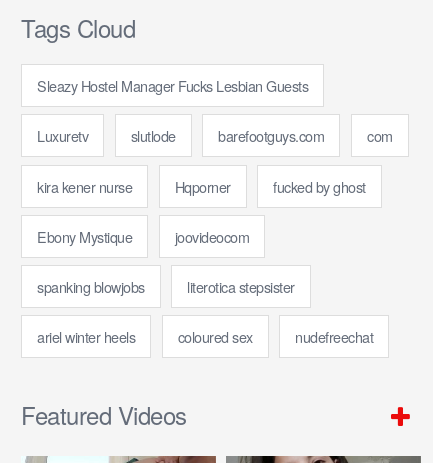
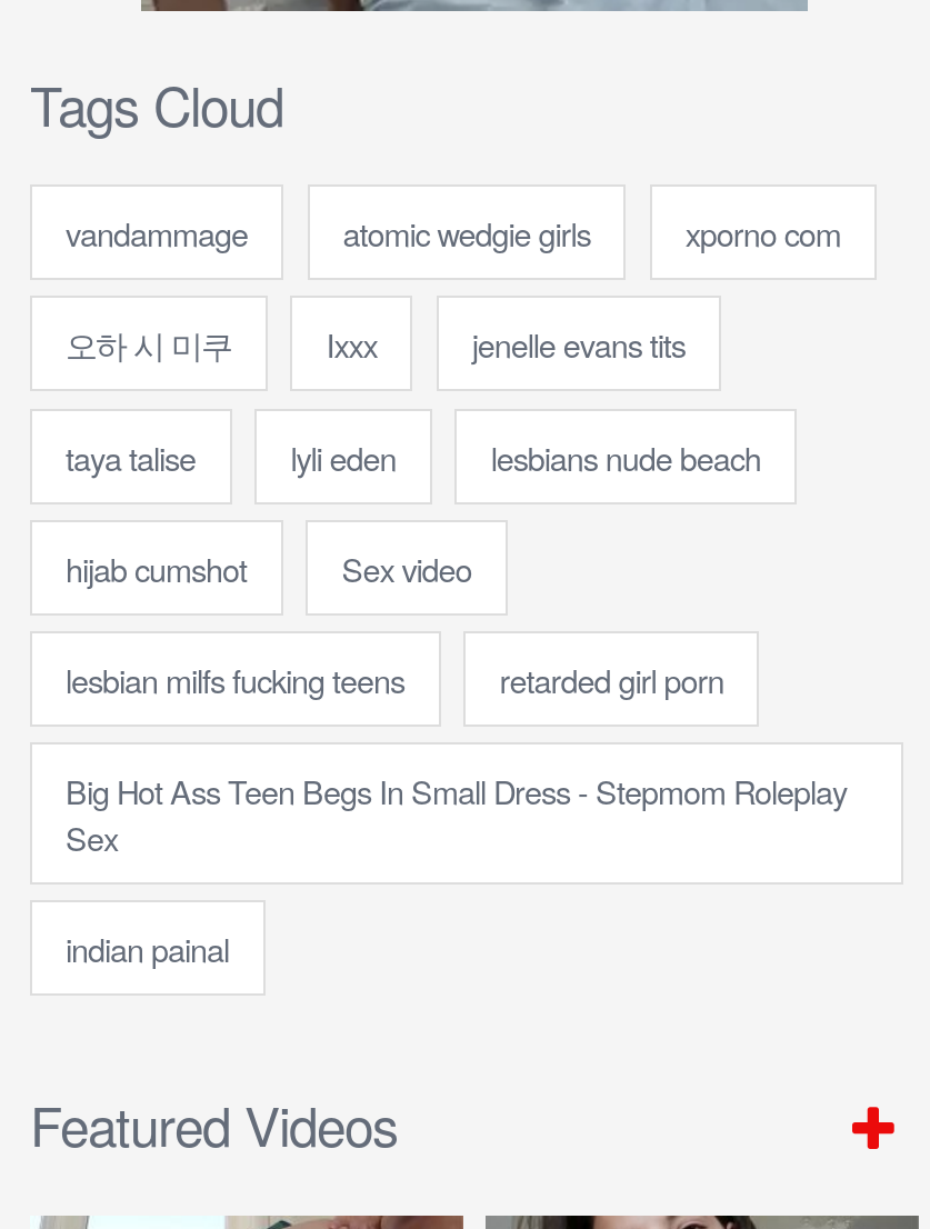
[37,75,393,347] Sleazy Hostel Manager Fucks Lesbian Guests | Luxuretv | slutlode | barefootguys.com | com | kira kener nurse | Hqporner | fucked by ghost | Ebony Mystique | joovideocom | spanking blowjobs | literotica stepsister | ariel winter heels | coloured sex | nudefreechat -> [66,209,847,972] vandammage | atomic wedgie girls | xporno com | 오하 시 미쿠 | Ixxx | jenelle evans tits | taya talise | lyli eden | lesbians nude beach | hijab cumshot | Sex video | lesbian milfs fucking teens | retarded girl porn | Big Hot Ass Teen Begs In Small Dress - Stepmom Roleplay | Sex | indian painal

